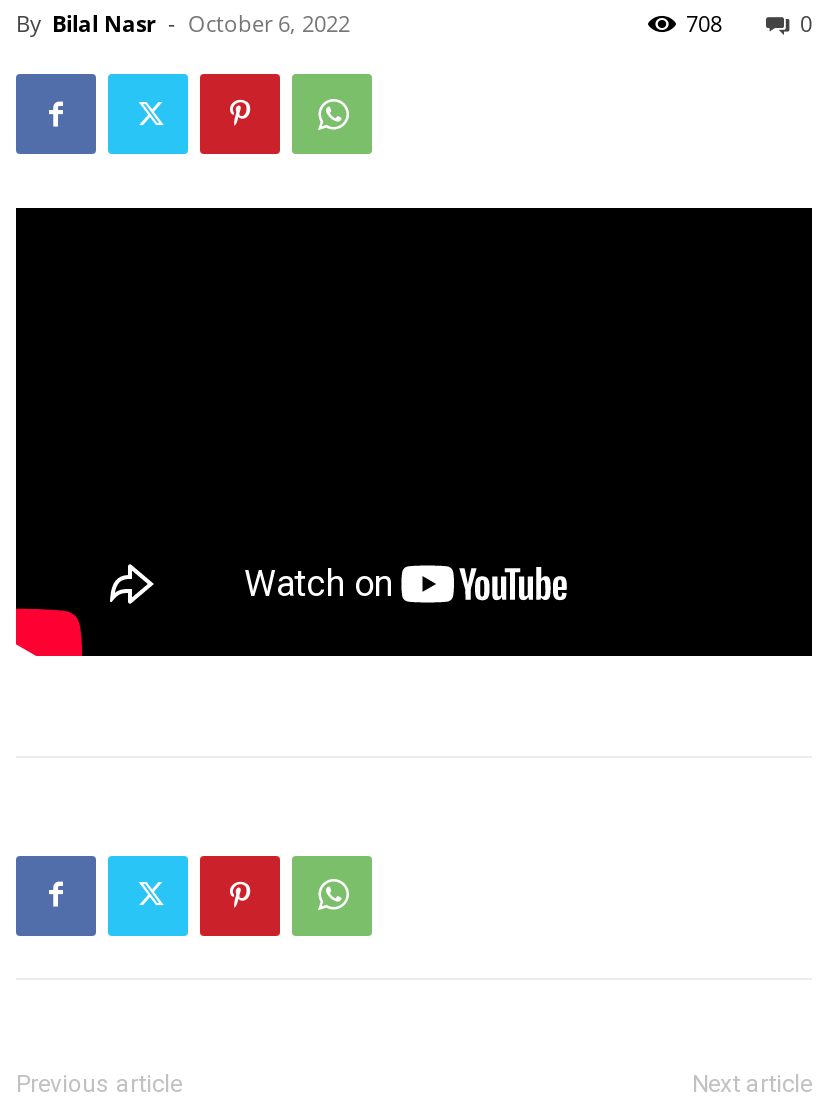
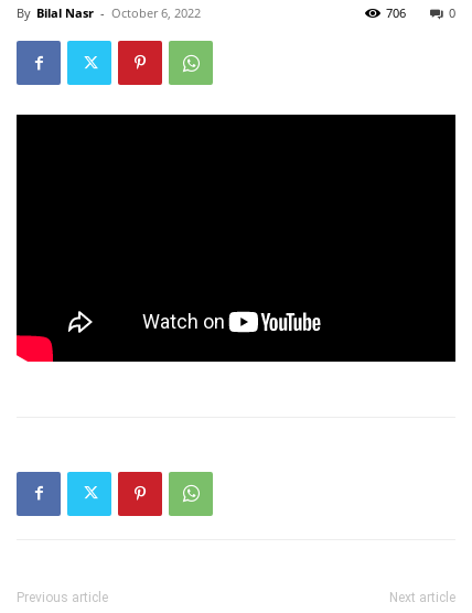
[686,8,722,38] 708 -> [386,4,406,21] 706

